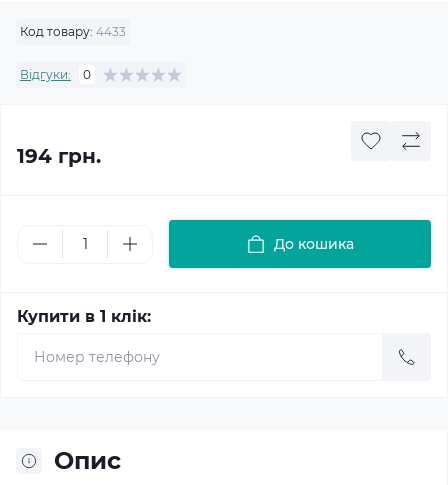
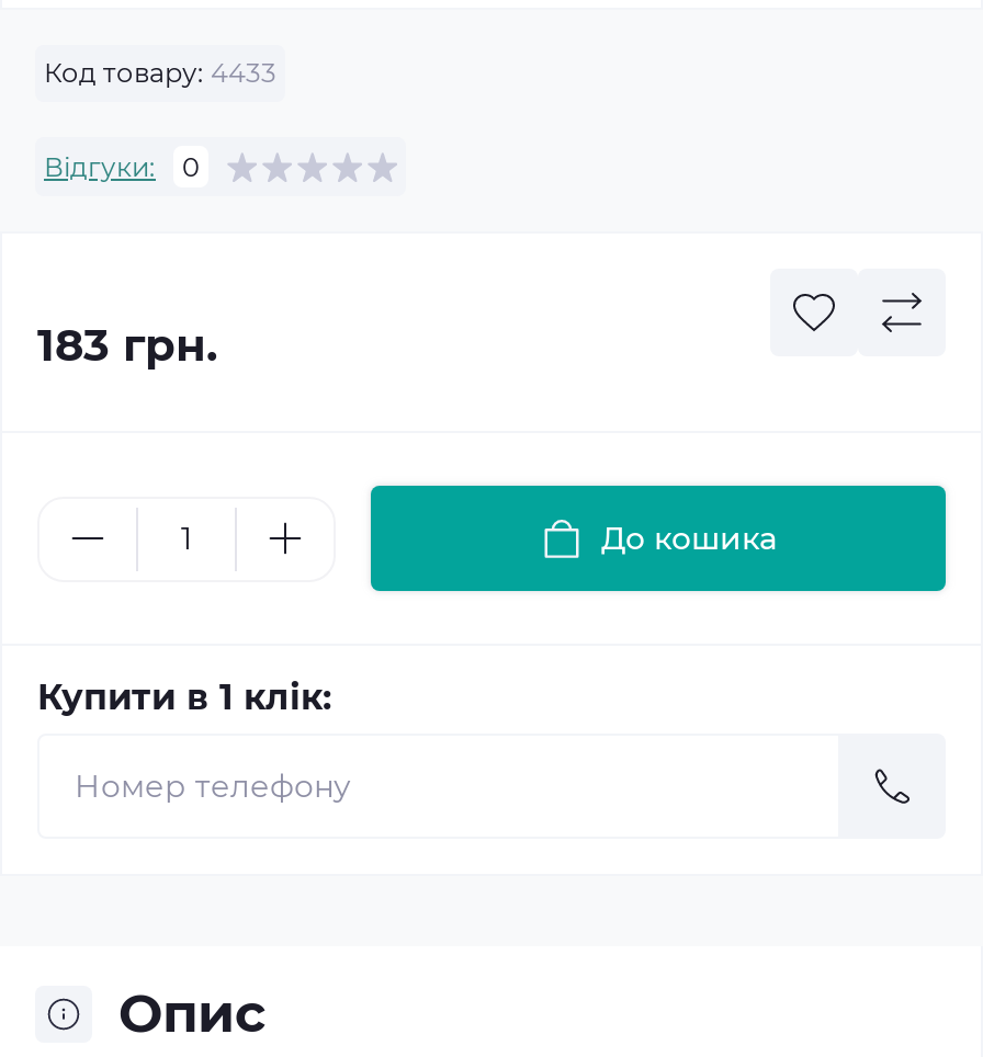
[17,144,101,168] 194 грн. -> [37,319,217,372] 183 грн.

